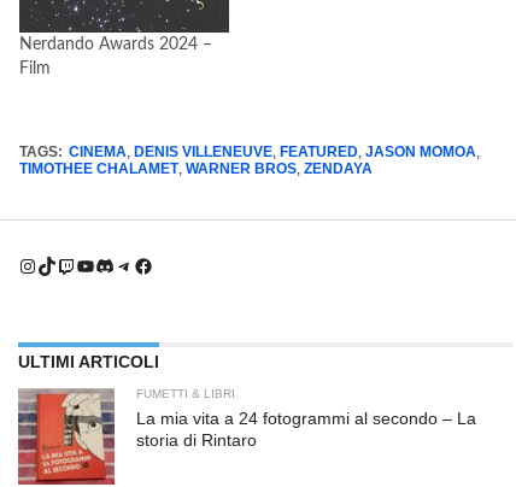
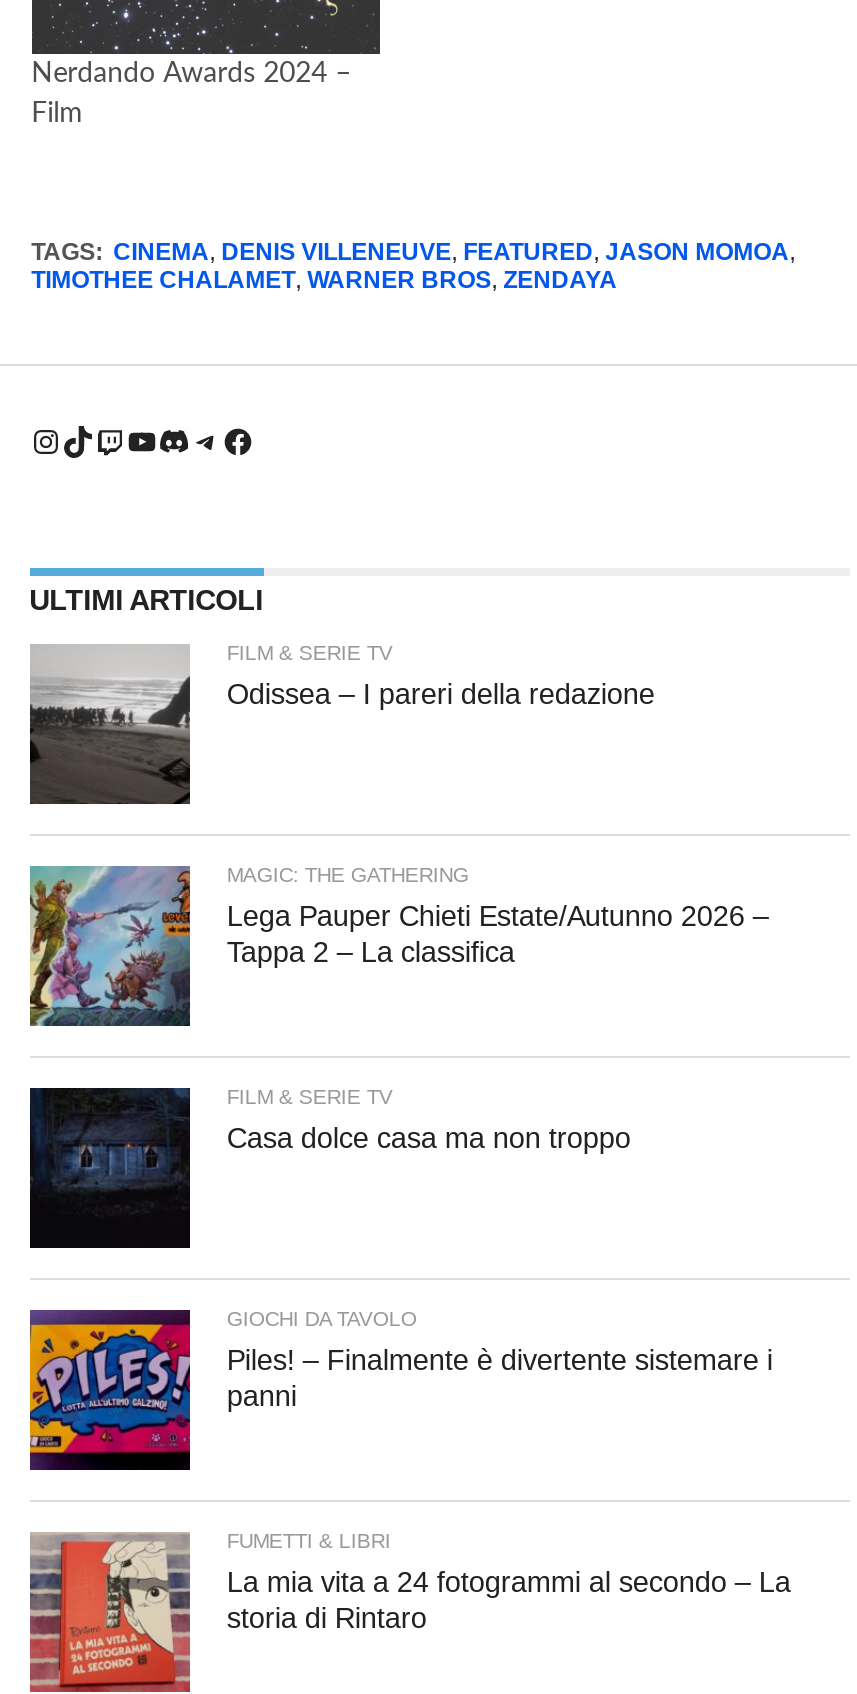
none -> [28,863,769,1028] [image] | MAGIC: THE GATHERING | Lega Pauper Chieti Estate/Autunno 2026 – | Tappa 2 – La classifica
none -> [28,1085,631,1250] [image] | FILM & SERIE TV | Casa dolce casa ma non troppo
none -> [28,1307,773,1472] [image] | GIOCHI DA TAVOLO | Piles! – Finalmente è divertente sistemare i | panni
none -> [30,641,655,806] [image] | FILM & SERIE TV | Odissea – I pareri della redazione

